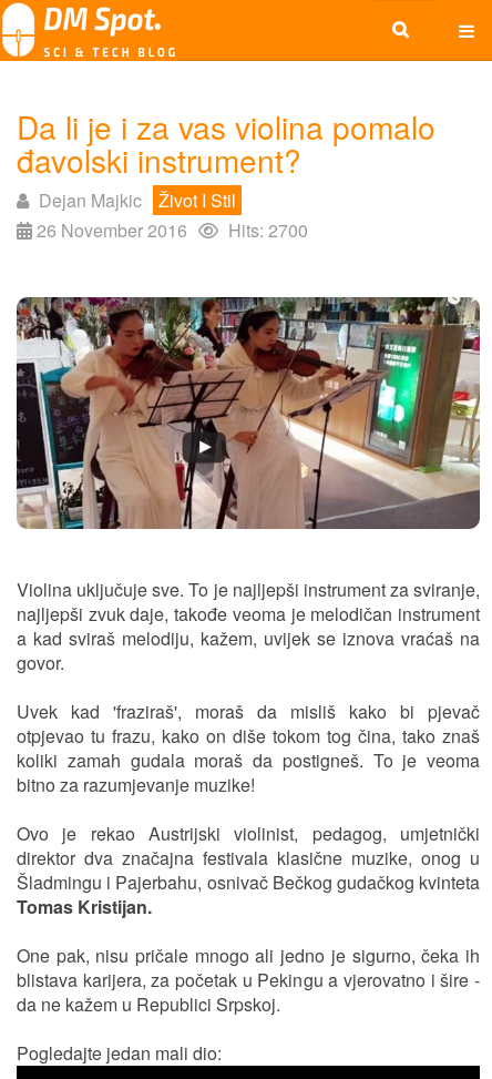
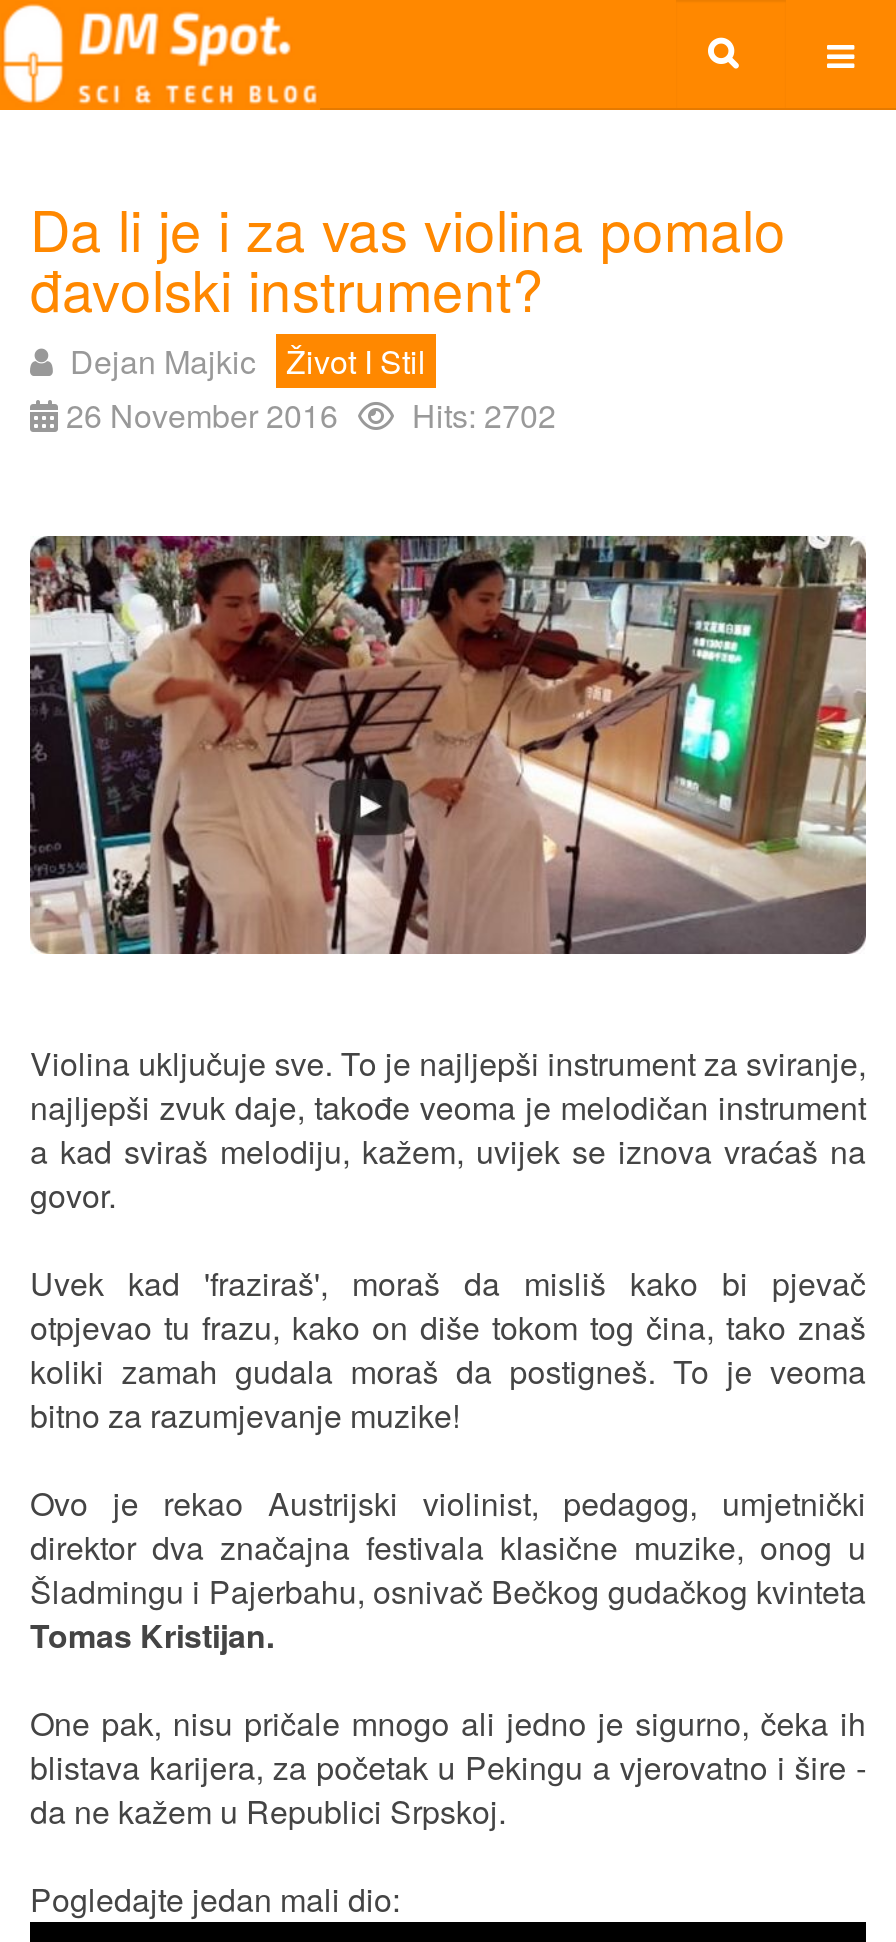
[37,217,308,243] 26 November 2016 Hits: 2700 -> [66,392,556,438] 26 November 2016 Hits: 2702

